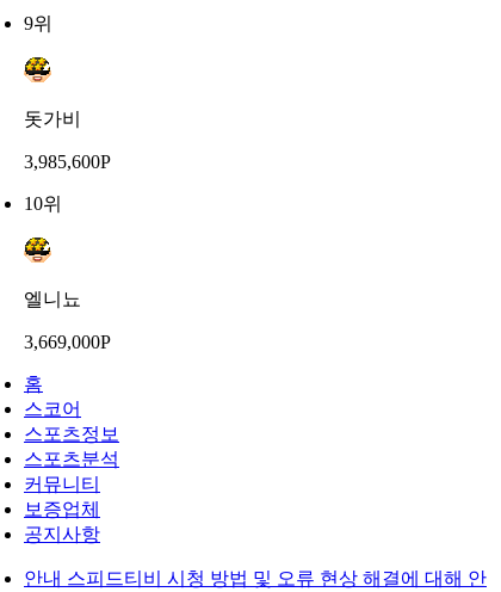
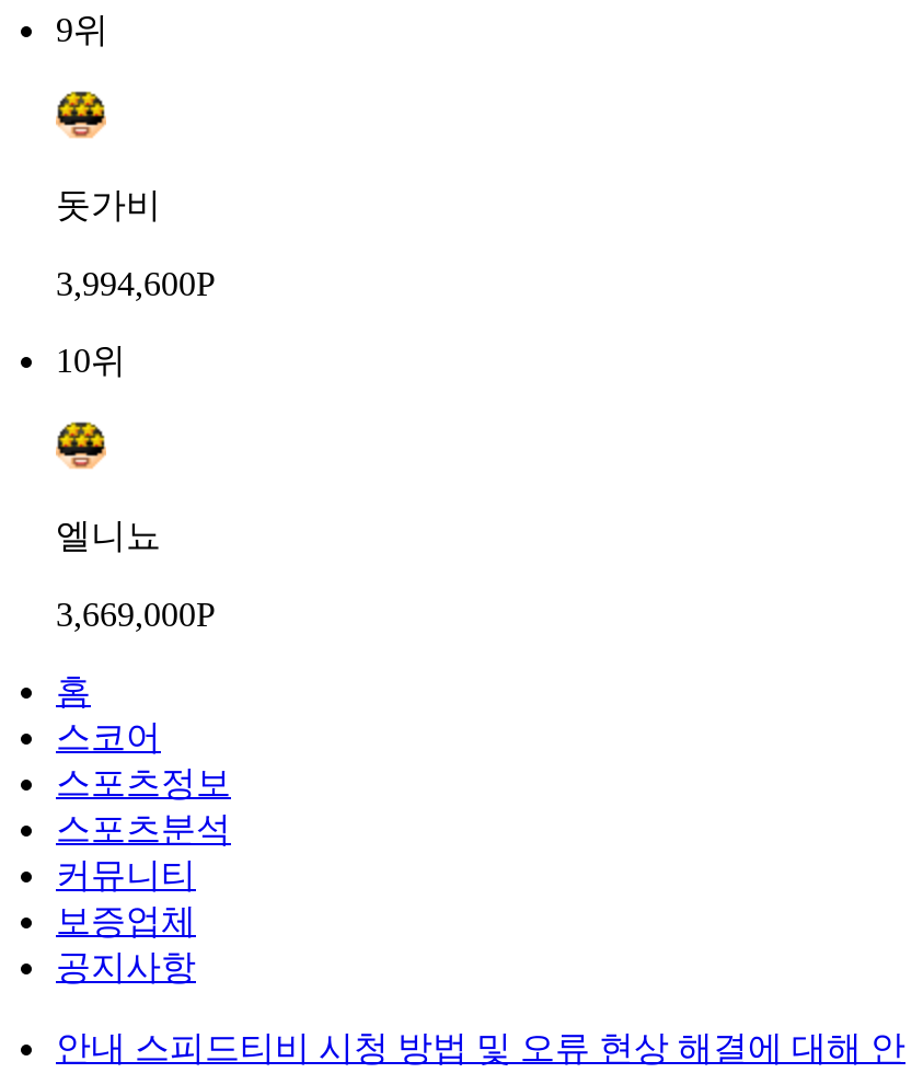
[24,152,111,172] 3,985,600P -> [56,266,216,303] 3,994,600P

